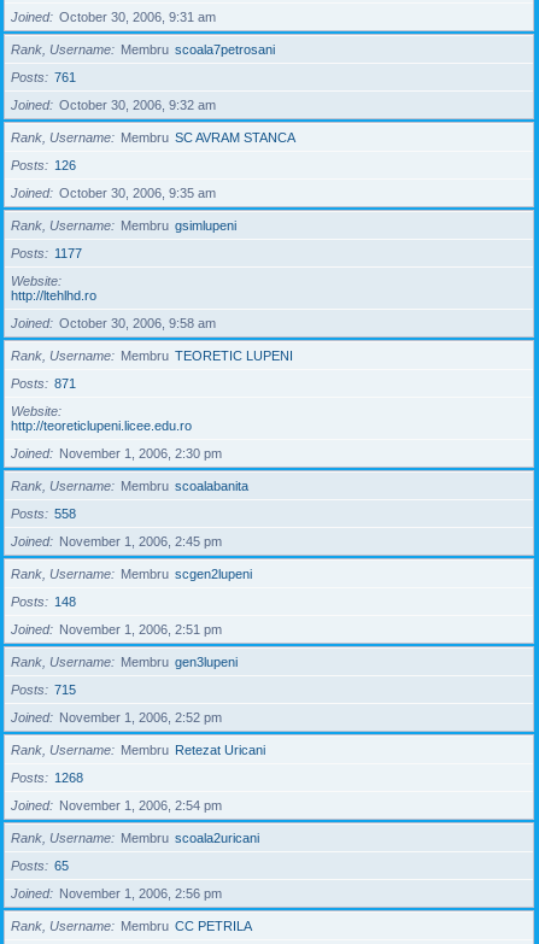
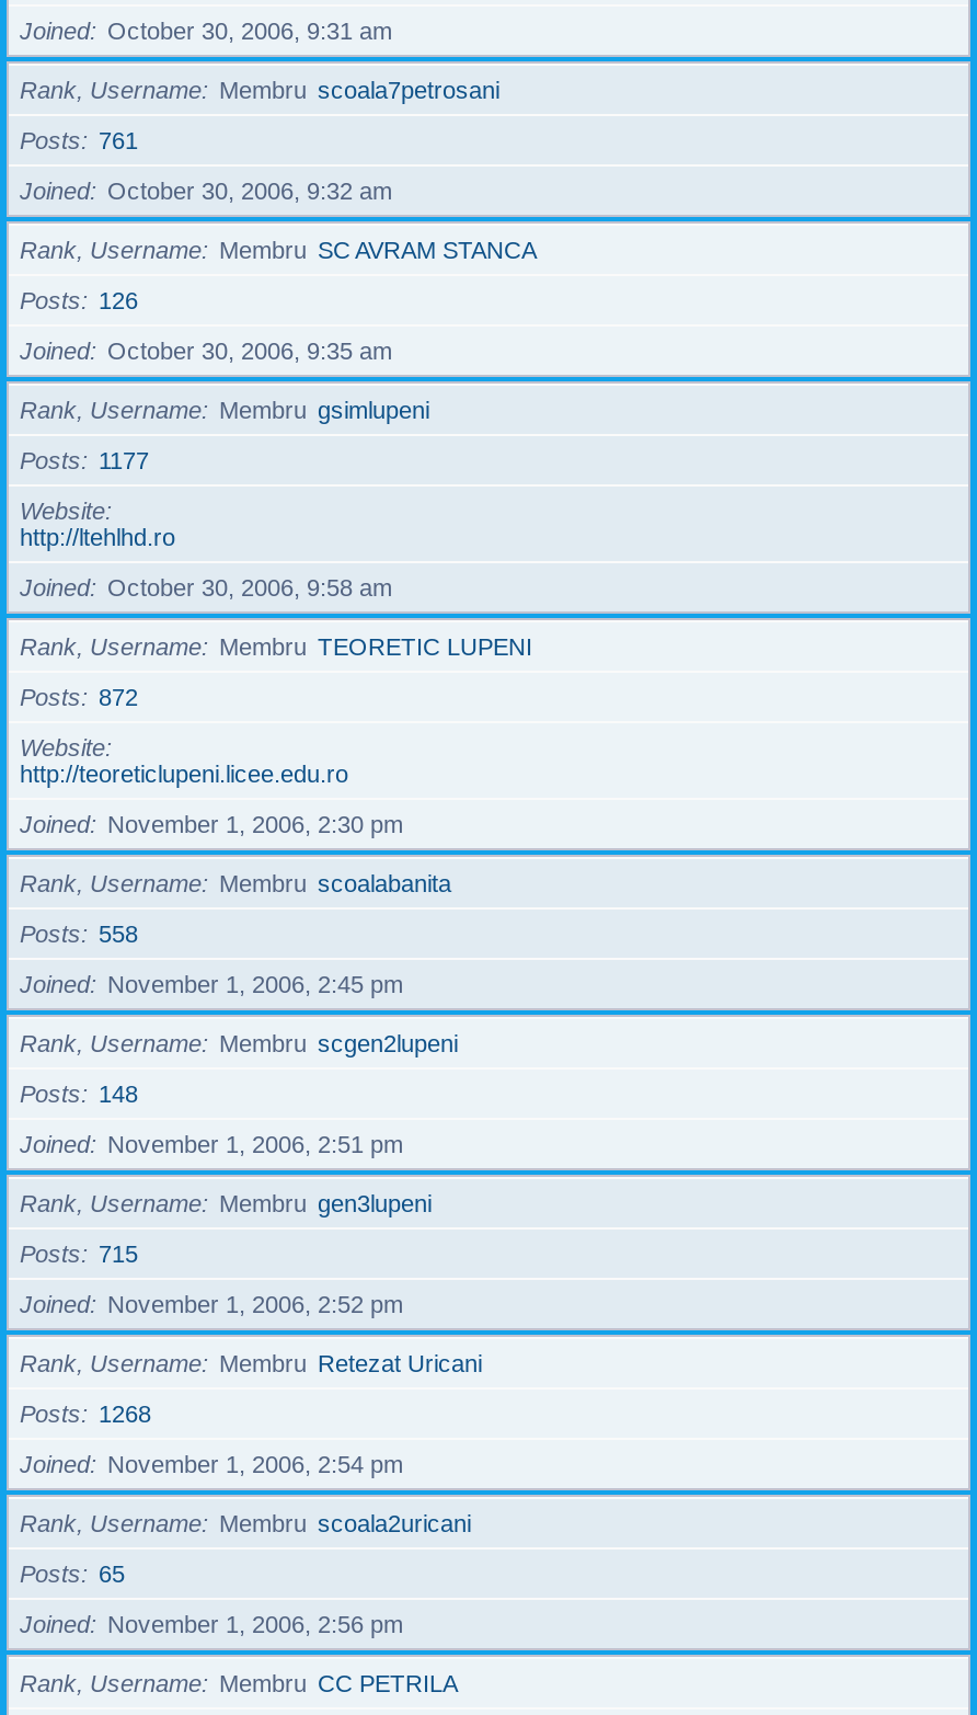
[11,376,76,391] Posts 871 -> [20,684,138,710] Posts 872

